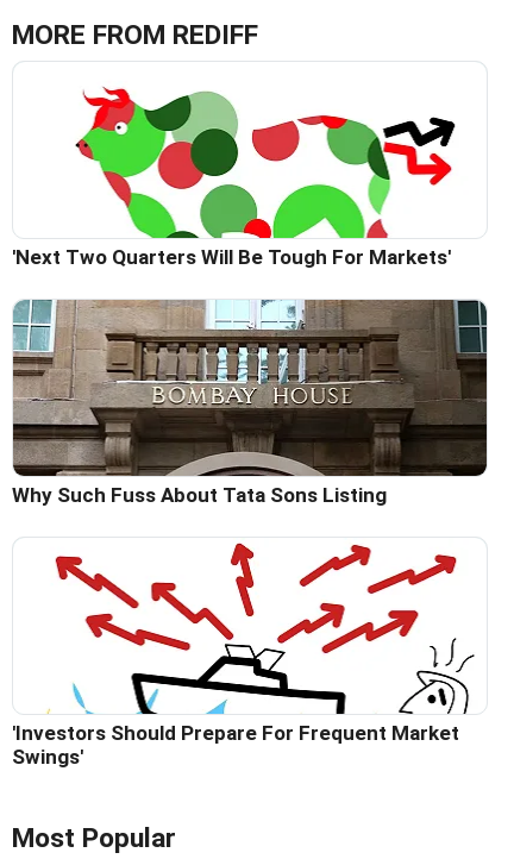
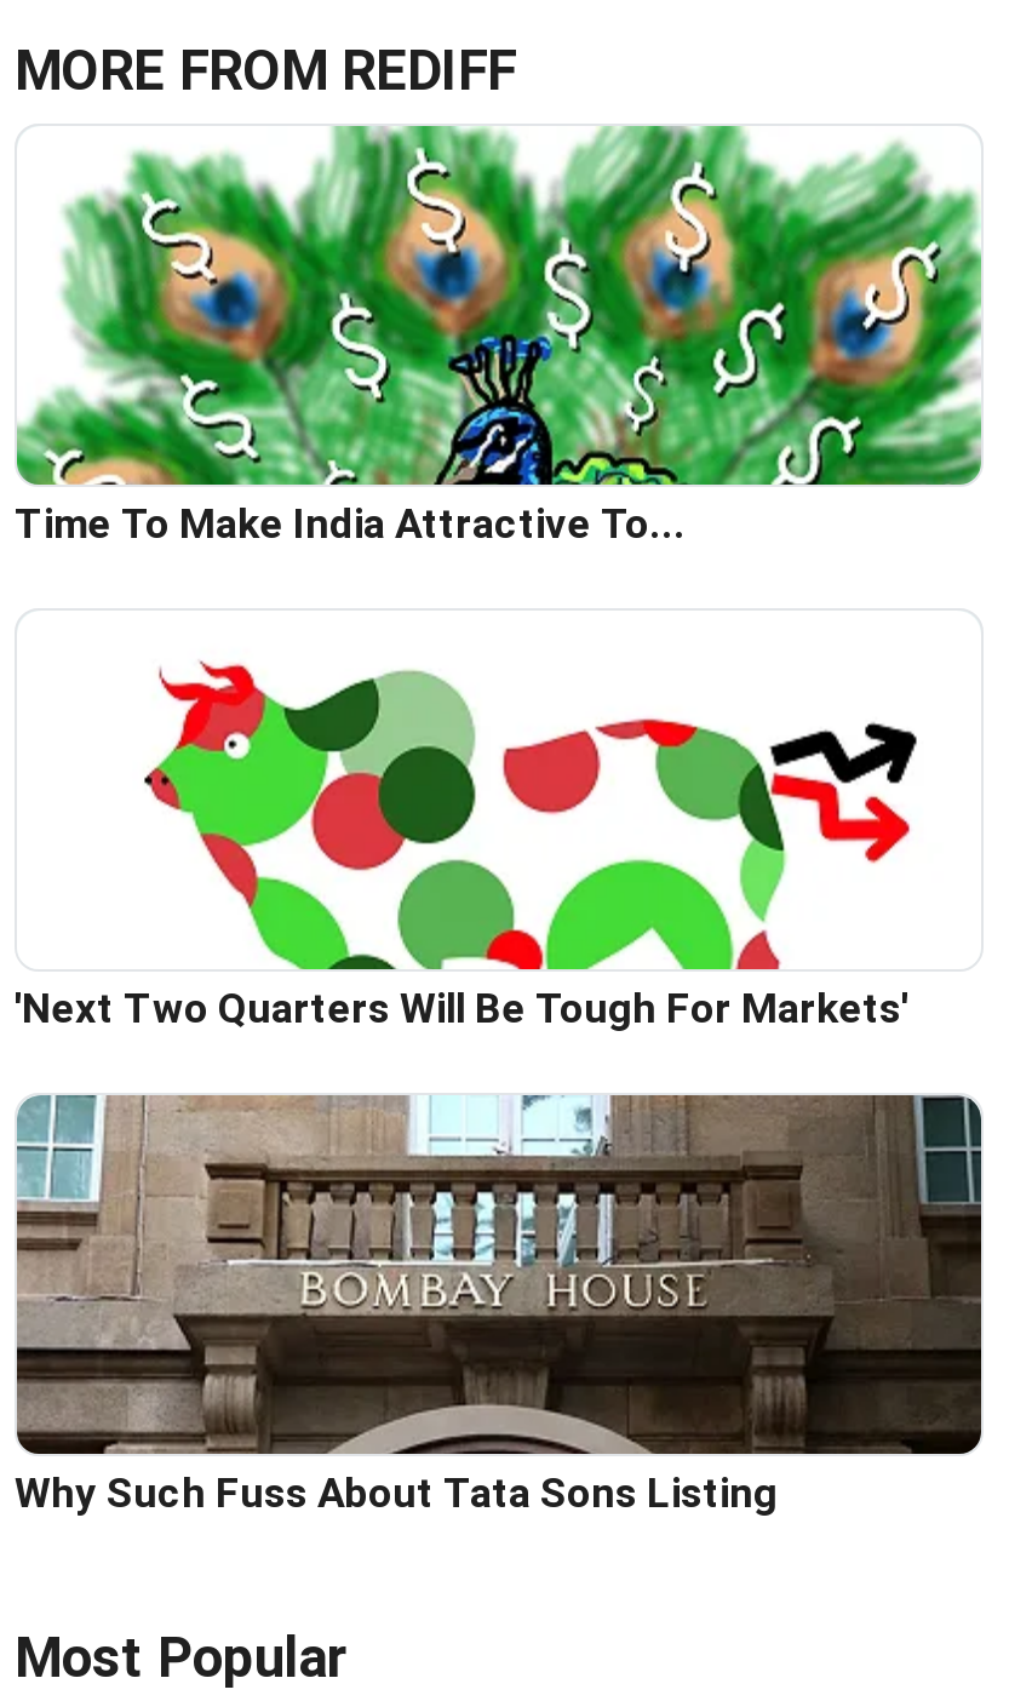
none -> [15,124,984,547] [image] | Time To Make India Attractive To...
moved [12,82,451,506] -> [15,652,908,1516]: [image] | 'Next Two Quarters Will Be Tough For Markets' | Why Such Fuss About Tata Sons Listing
[12,543,475,768] [image] | 'Investors Should Prepare For Frequent Market | Swings' -> none

